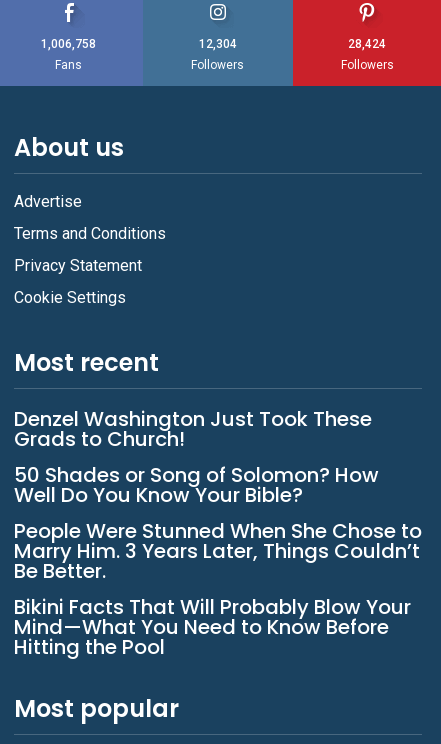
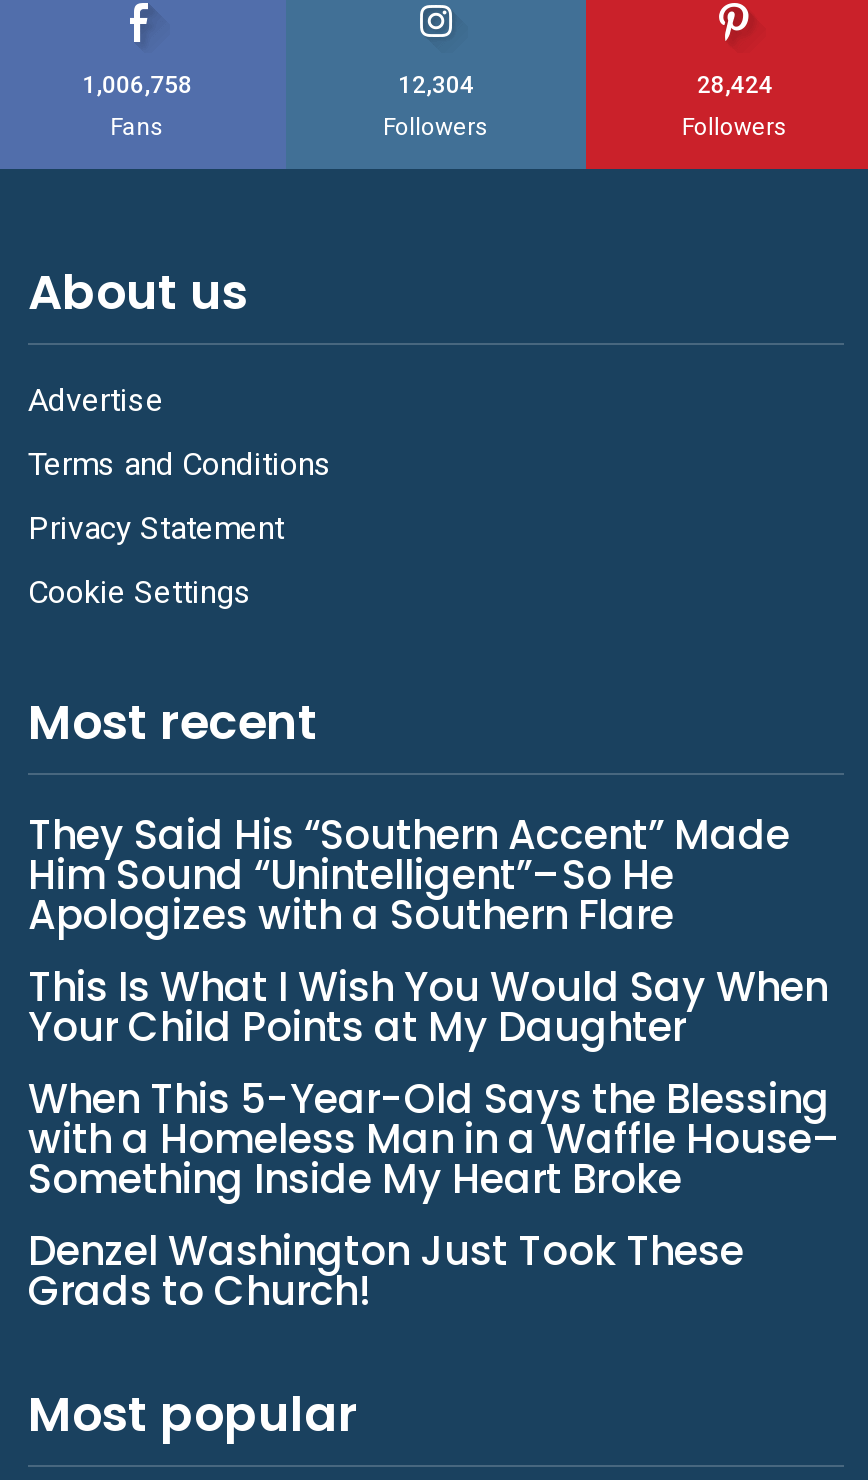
none -> [28,808,842,1208] They Said His “Southern Accent” Made | Him Sound “Unintelligent”–So He | Apologizes with a Southern Flare | This Is What I Wish You Would Say When | Your Child Points at My Daughter | When This 5-Year-Old Says the Blessing | with a Homeless Man in a Waffle House– | Something Inside My Heart Broke
moved [14,405,372,453] -> [28,1224,744,1320]: Denzel Washington Just Took These | Grads to Church!
[14,461,422,661] 50 Shades or Song of Solomon? How | Well Do You Know Your Bible? | People Were Stunned When She Chose to | Marry Him. 3 Years Later, Things Couldn’t | Be Better. | Bikini Facts That Will Probably Blow Your | Mind—What You Need to Know Before | Hitting the Pool -> none

